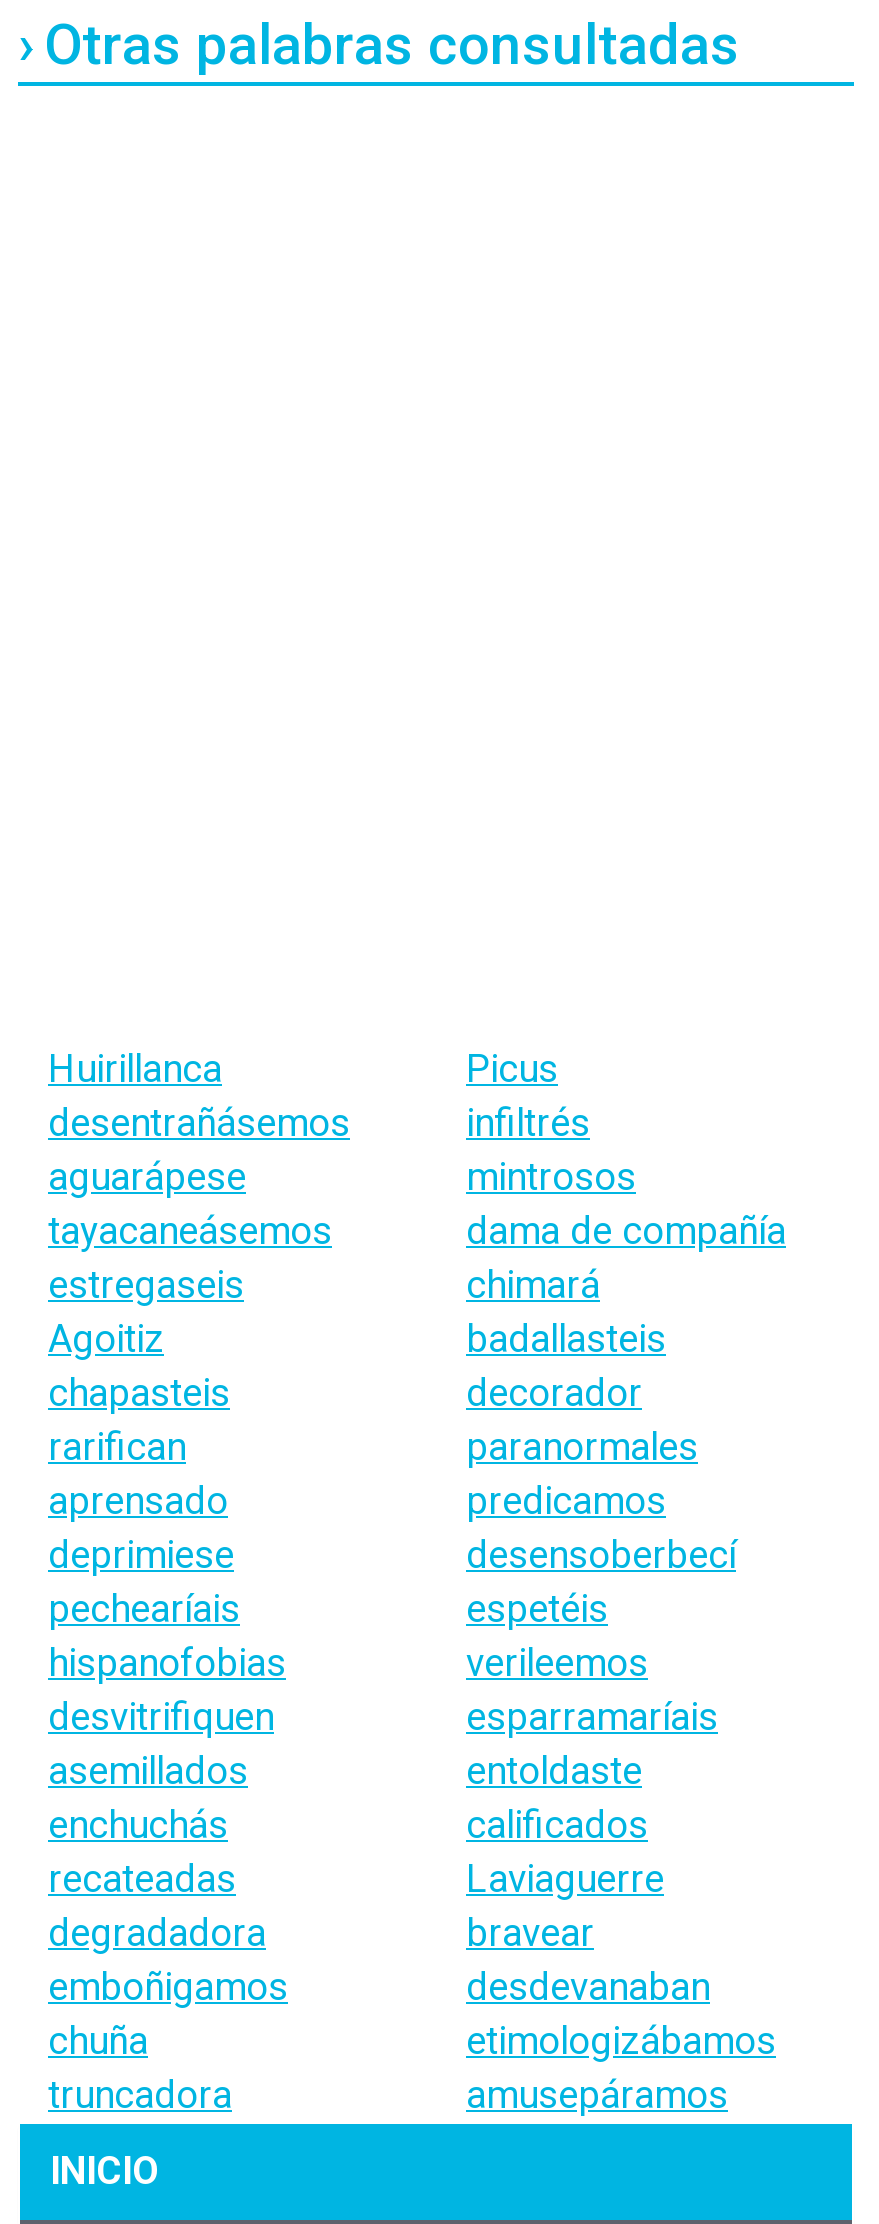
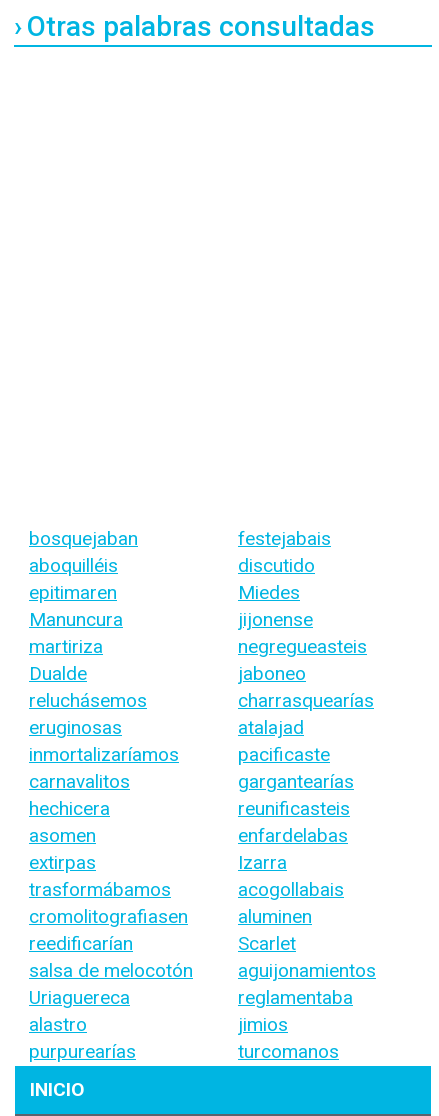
[48,1046,786,2118] Huirillanca | Picus | desentrañásemos | infiltrés | aguarápese | mintrosos | tayacaneásemos | dama de compañía | estregaseis | chimará | Agoitiz | badallasteis | chapasteis | decorador | rarifican | paranormales | aprensado | predicamos | deprimiese | desensoberbecí | pechearíais | espetéis | hispanofobias | verileemos | desvitrifiquen | esparramaríais | asemillados | entoldaste | enchuchás | calificados | recateadas | Laviaguerre | degradadora | bravear | emboñigamos | desdevanaban | chuña | etimologizábamos | truncadora | amusepáramos -> [29,527,376,1063] bosquejaban | festejabais | aboquilléis | discutido | epitimaren | Miedes | Manuncura | jijonense | martiriza | negregueasteis | Dualde | jaboneo | reluchásemos | charrasquearías | eruginosas | atalajad | inmortalizaríamos | pacificaste | carnavalitos | gargantearías | hechicera | reunificasteis | asomen | enfardelabas | extirpas | Izarra | trasformábamos | acogollabais | cromolitografiasen | aluminen | reedificarían | Scarlet | salsa de melocotón | aguijonamientos | Uriaguereca | reglamentaba | alastro | jimios | purpurearías | turcomanos

